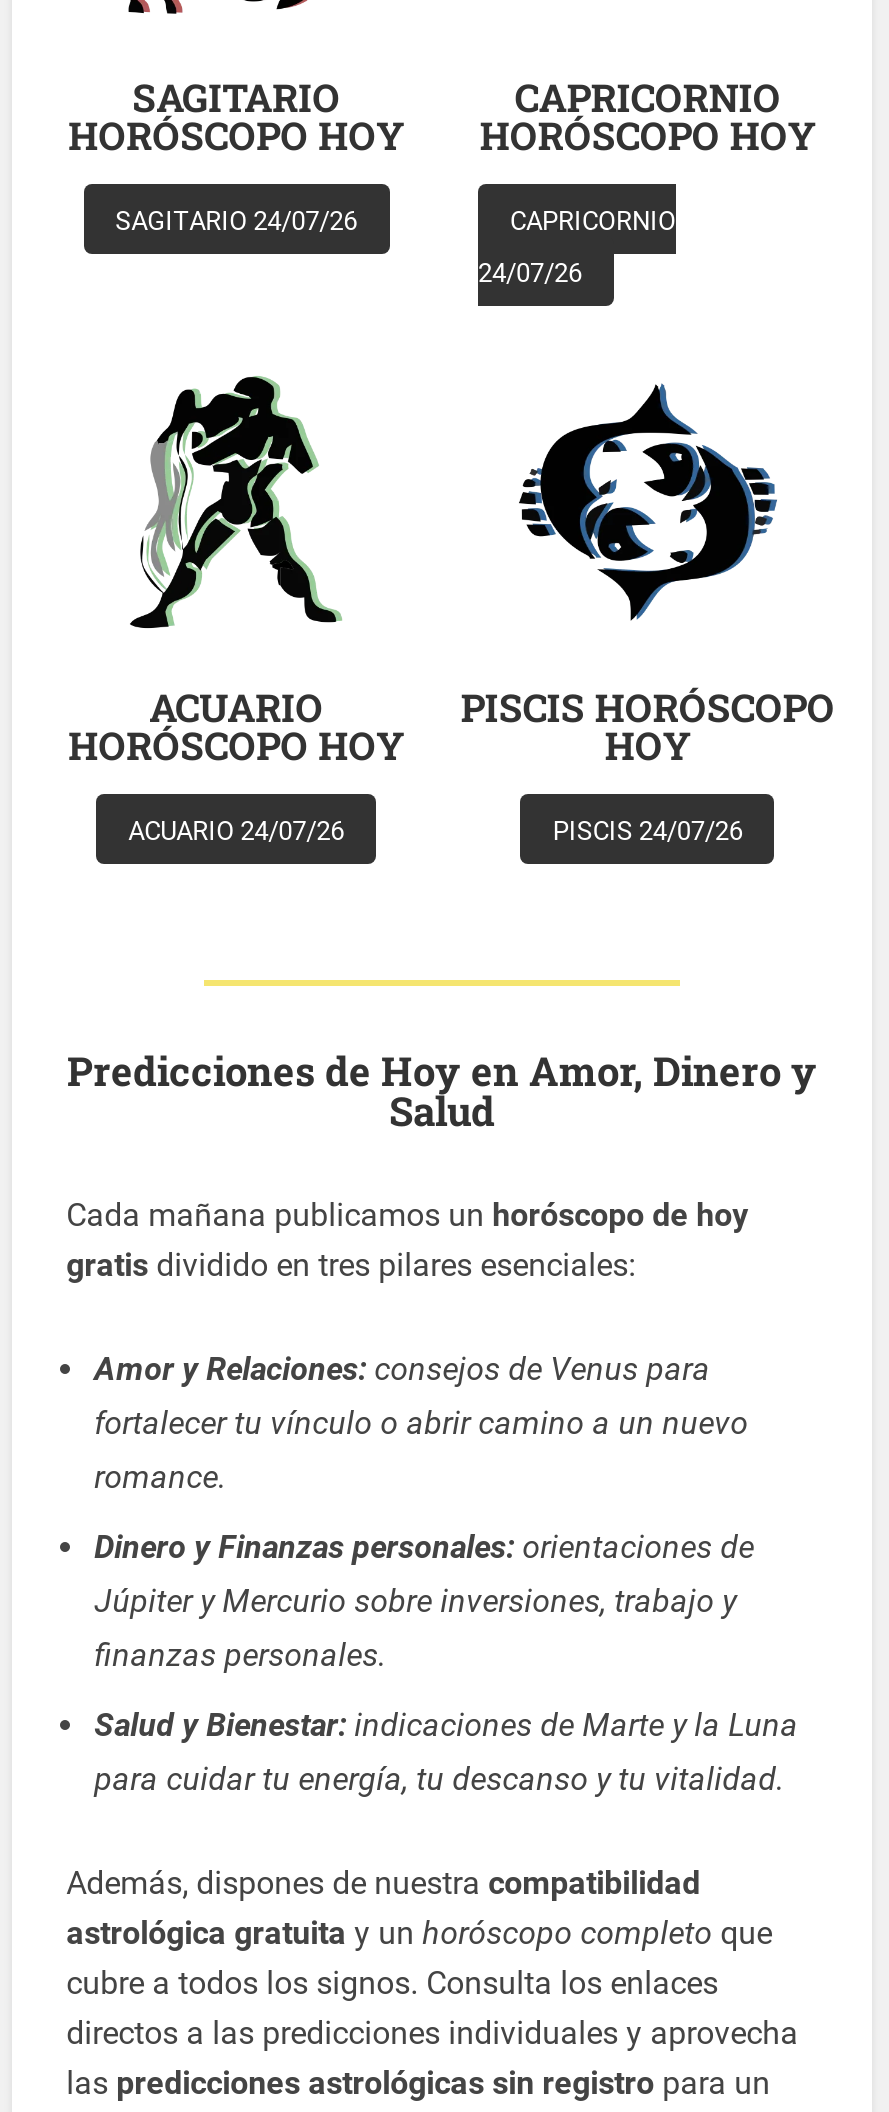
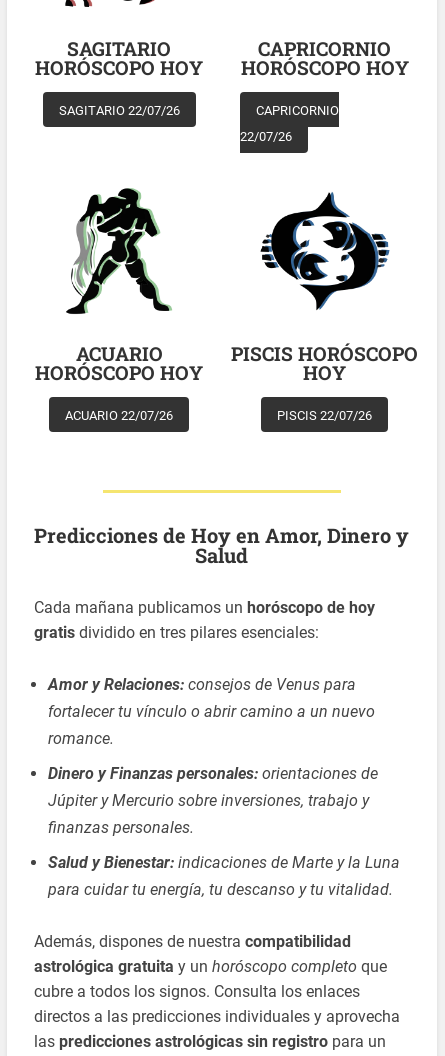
[115,206,357,236] SAGITARIO 24/07/26 -> [59,103,180,118] SAGITARIO 22/07/26
[478,258,582,288] 24/07/26 -> [240,129,292,144] 22/07/26
[128,816,344,846] ACUARIO 24/07/26 -> [65,408,173,423] ACUARIO 22/07/26
[553,816,743,846] PISCIS 24/07/26 -> [277,408,372,423] PISCIS 22/07/26

